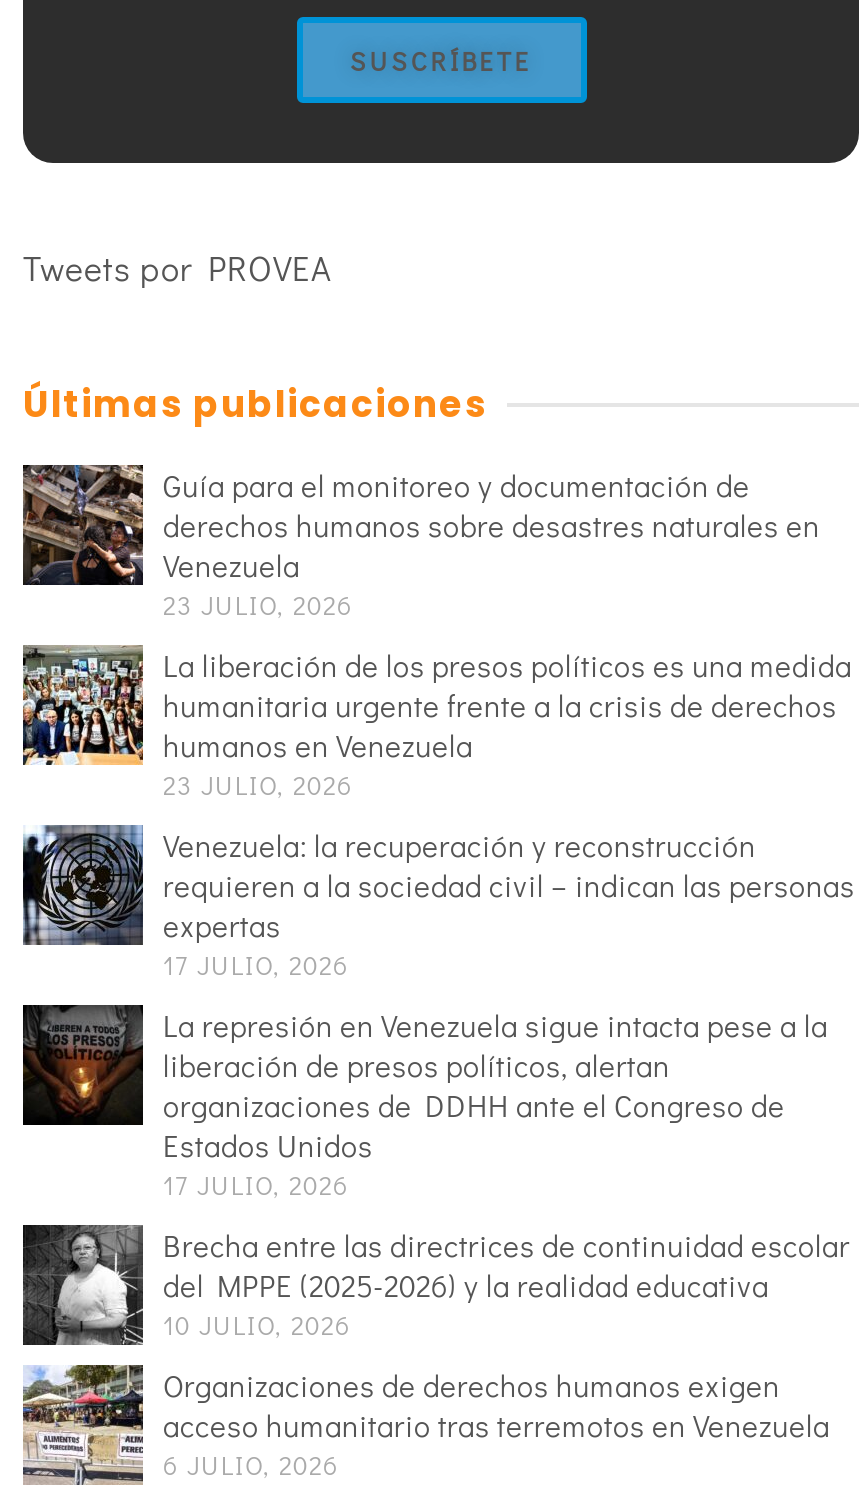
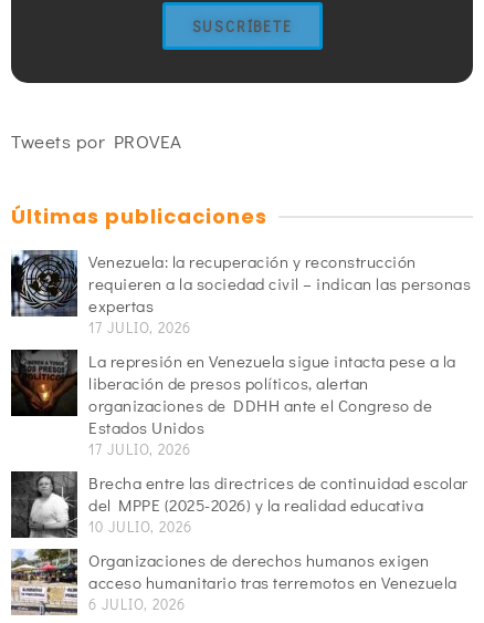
[21,463,852,801] [image] | Guía para el monitoreo y documentación de | derechos humanos sobre desastres naturales en | Venezuela | 23 JULIO, 2026 | La liberación de los presos políticos es una medida | humanitaria urgente frente a la crisis de derechos | humanos en Venezuela | 23 JULIO, 2026 -> none
[21,647,135,767] [image] -> none

